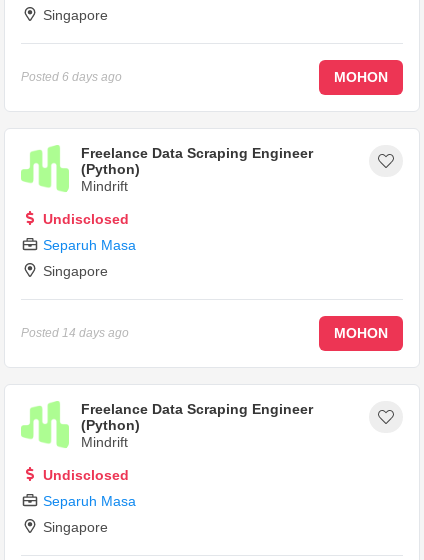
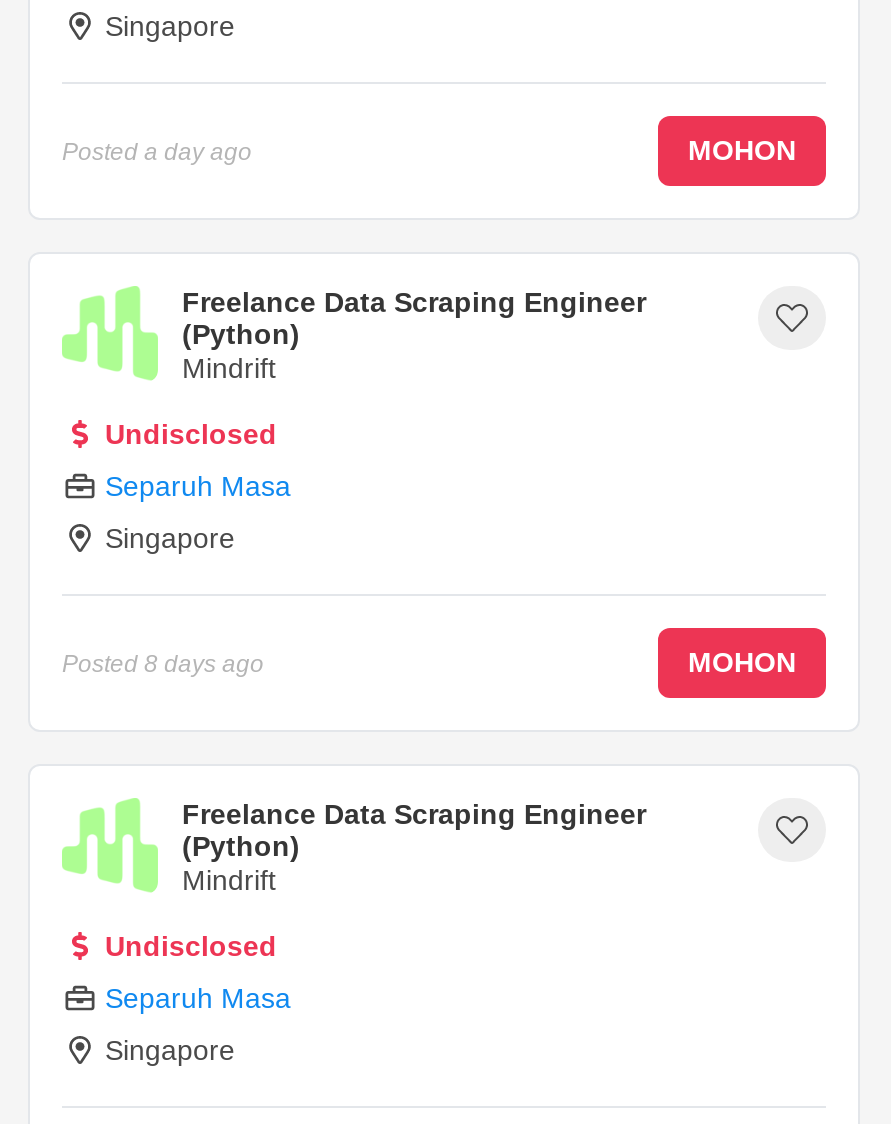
[21,70,122,84] Posted 6 days ago -> [62,138,252,166] Posted a day ago
[21,326,129,340] Posted 14 days ago -> [62,650,264,678] Posted 8 days ago

